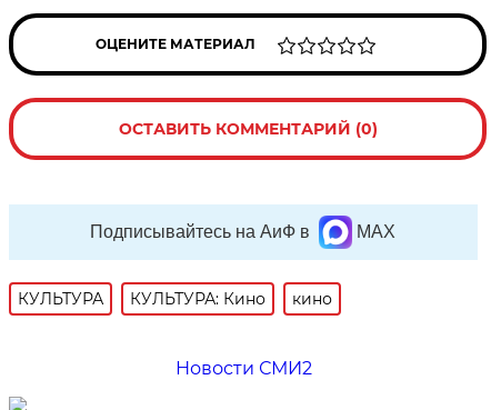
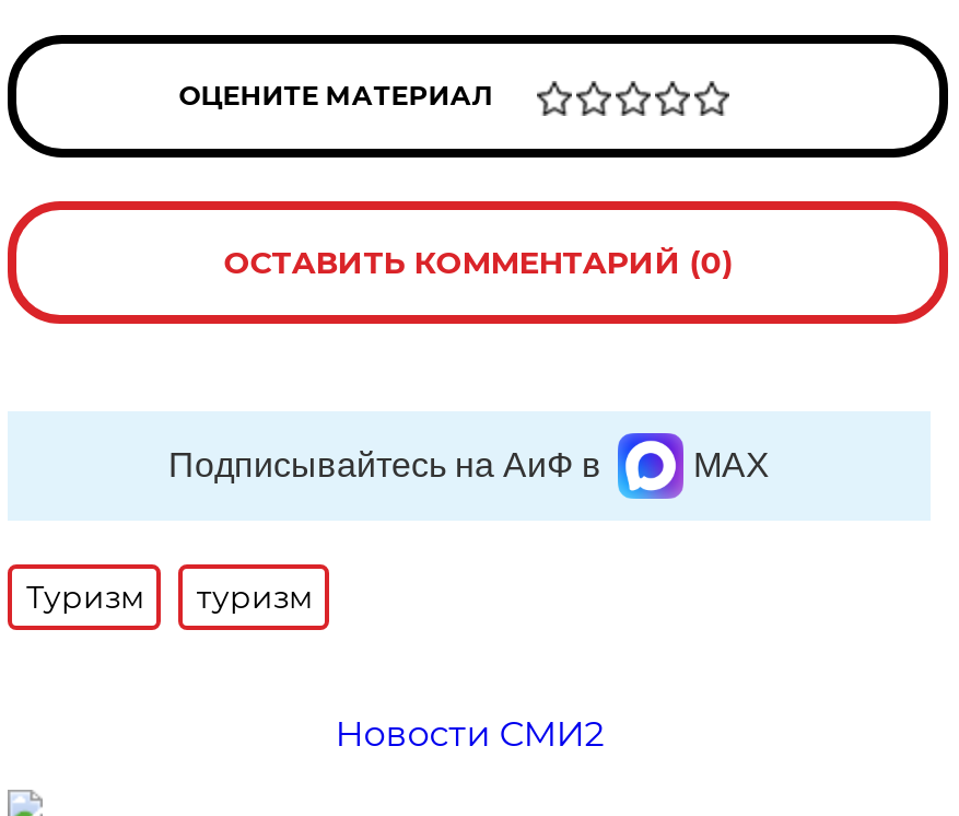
[18,289,333,309] КУЛЬТУРА | КУЛЬТУРА: Кино | кино -> [26,578,313,617] Туризм | туризм

